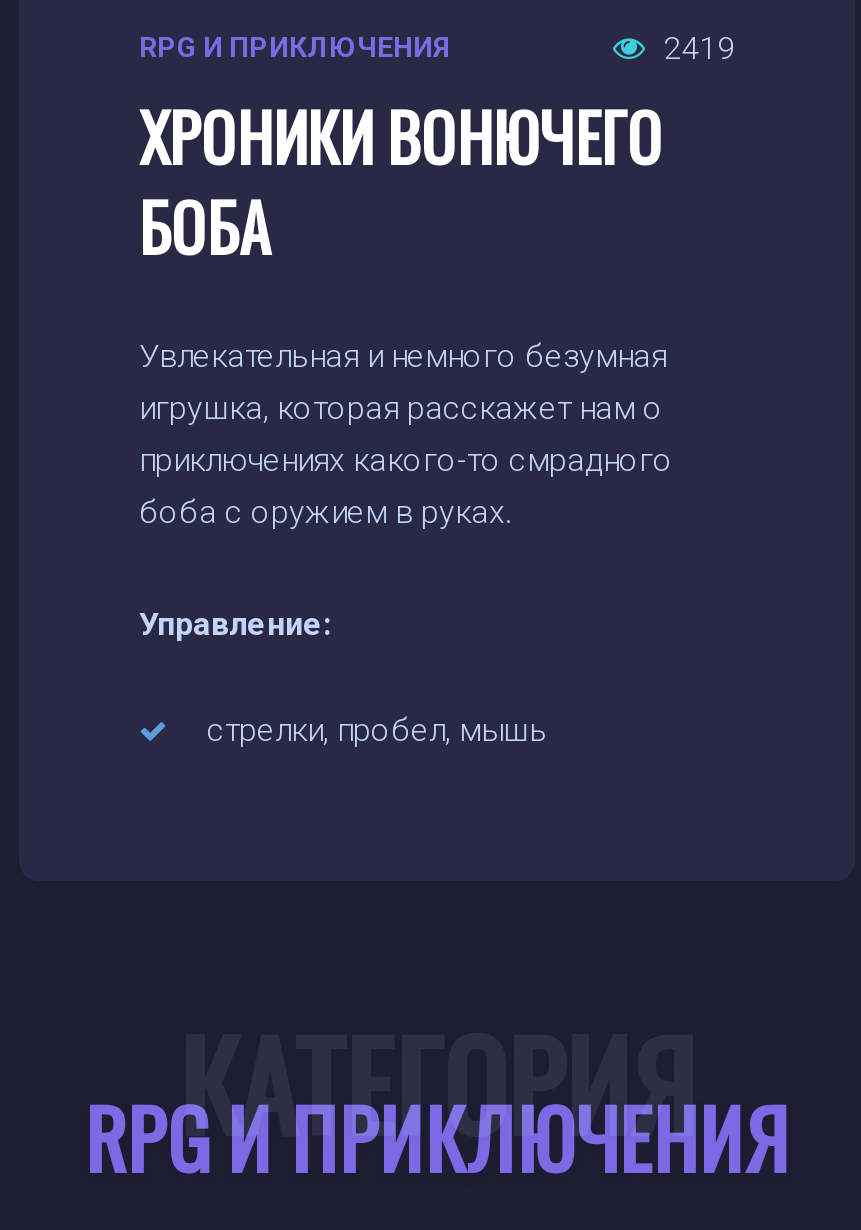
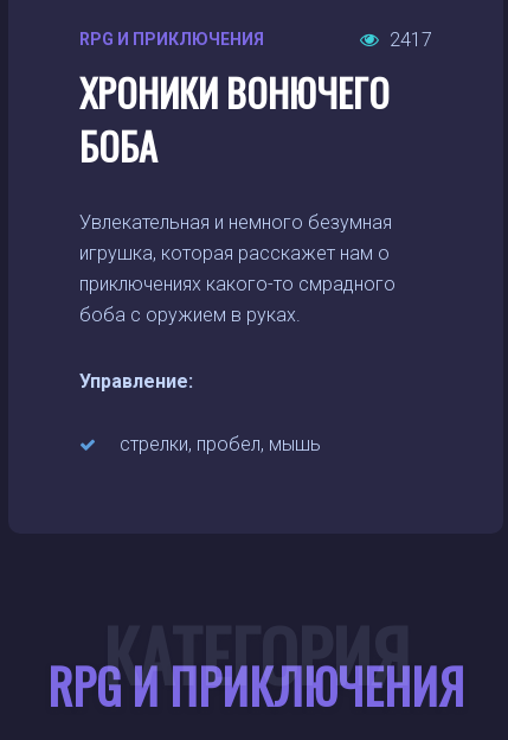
[663,29,735,67] 2419 -> [390,28,432,51] 2417

